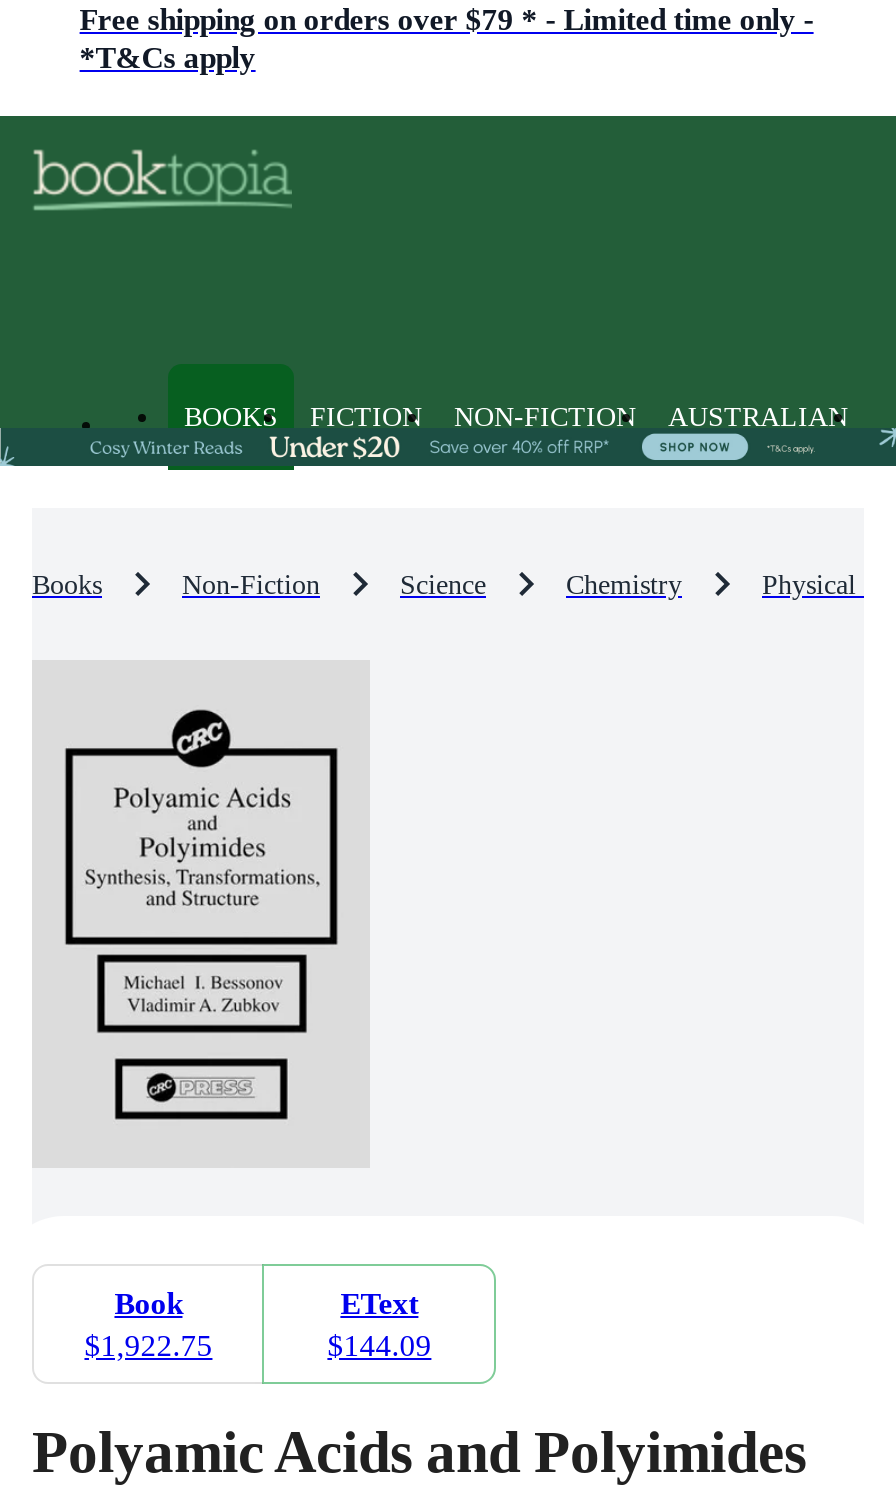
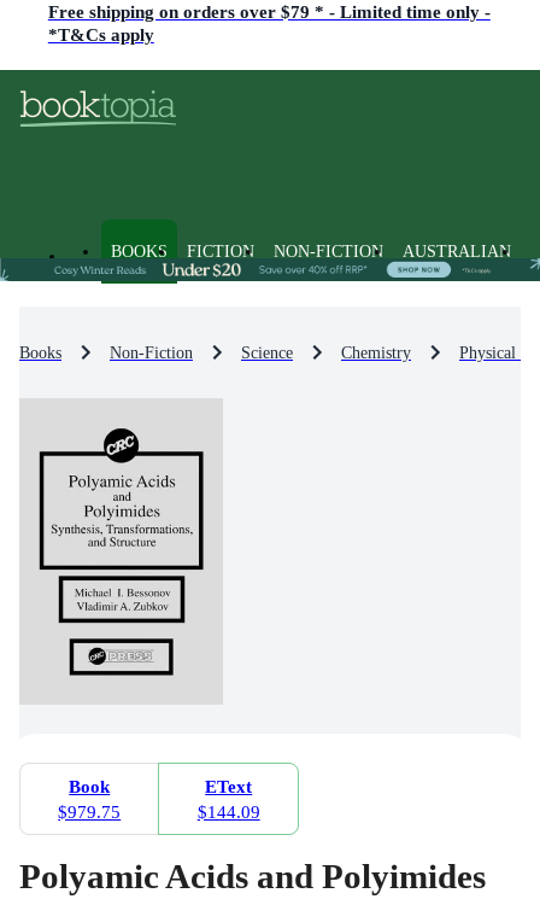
[84,1328,212,1362] $1,922.75 -> [58,801,121,822] $979.75

